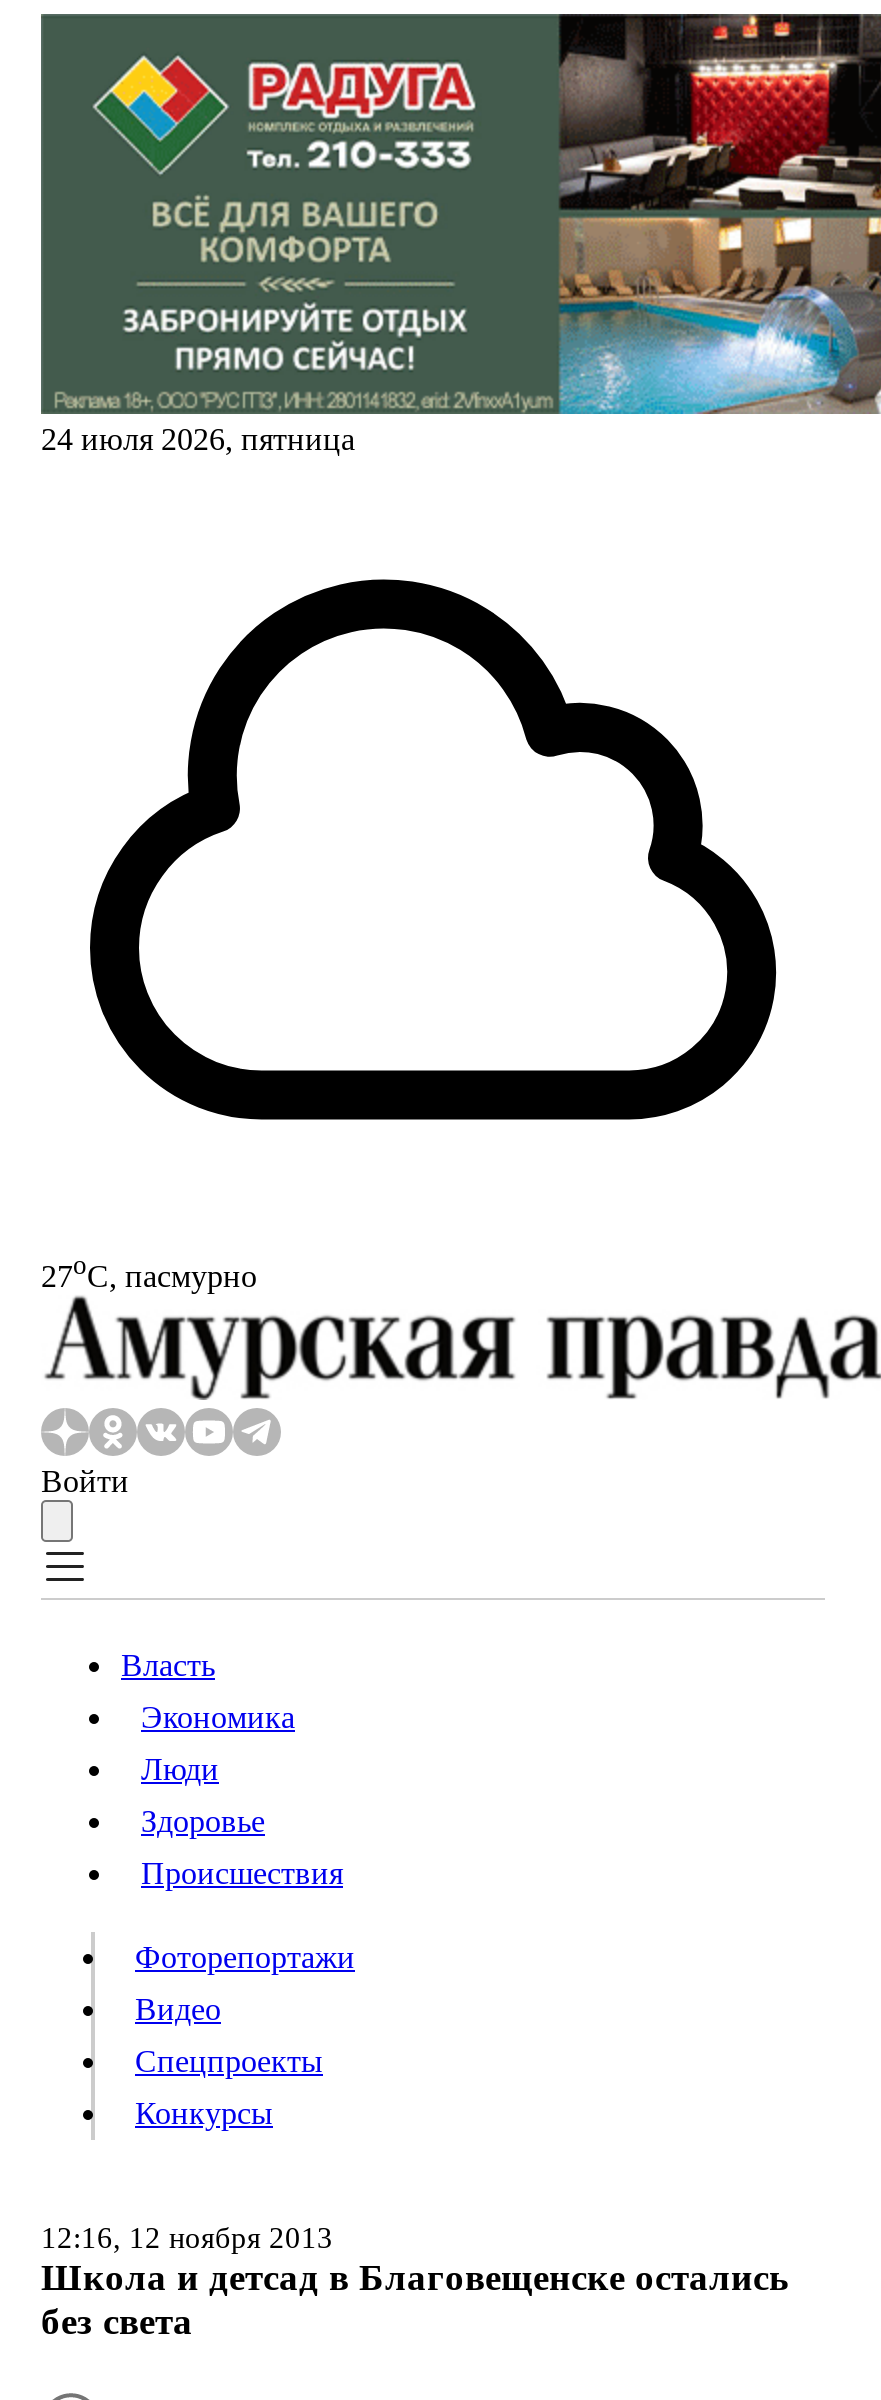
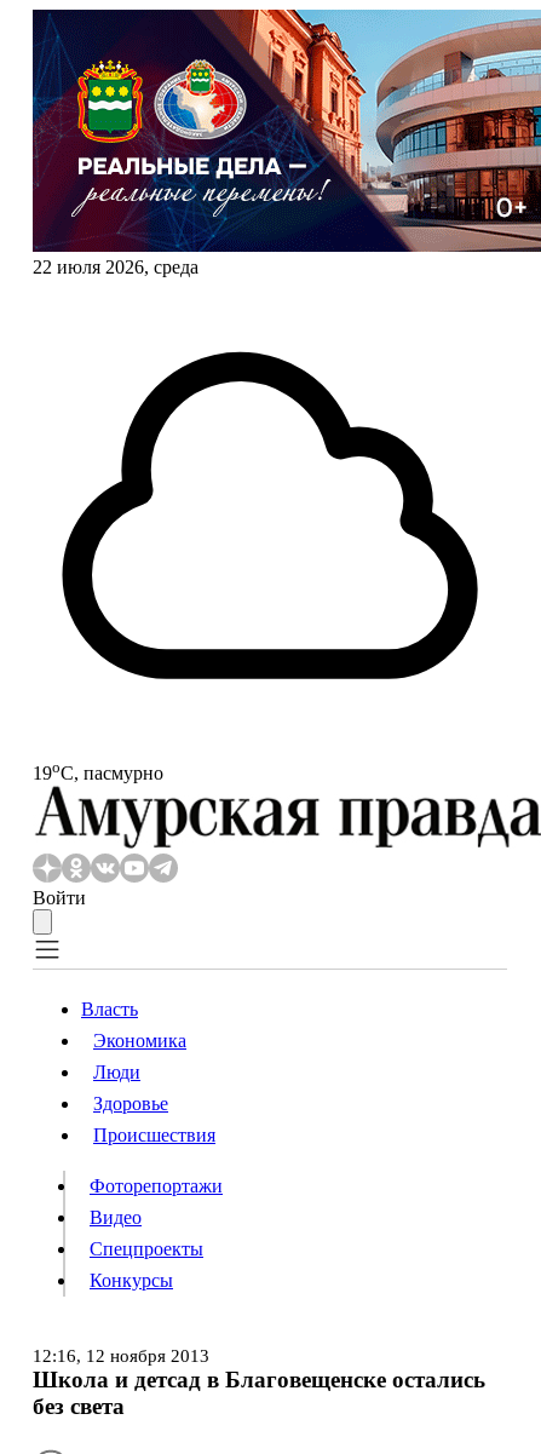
[41,12,875,456] [image] | 24 июля 2026, пятница -> [33,8,537,277] [image] | 22 июля 2026, среда
[41,1250,257,1293] 27oС, пасмурно -> [33,758,163,784] 19oС, пасмурно

